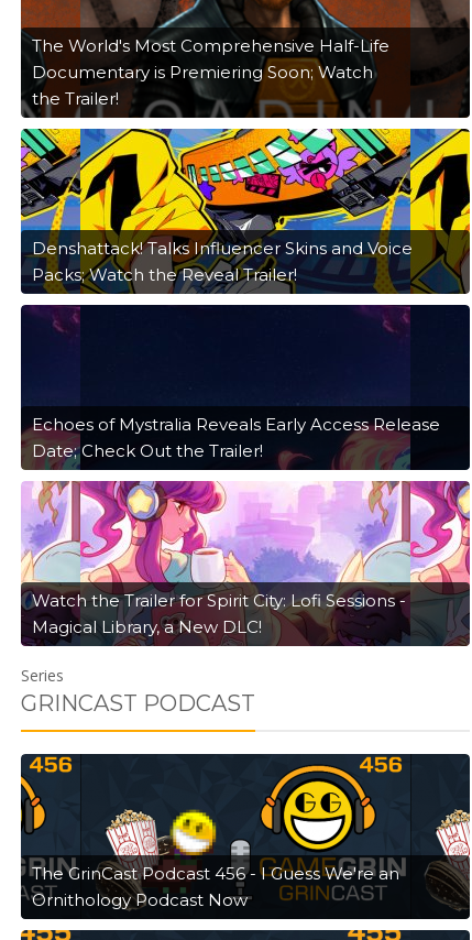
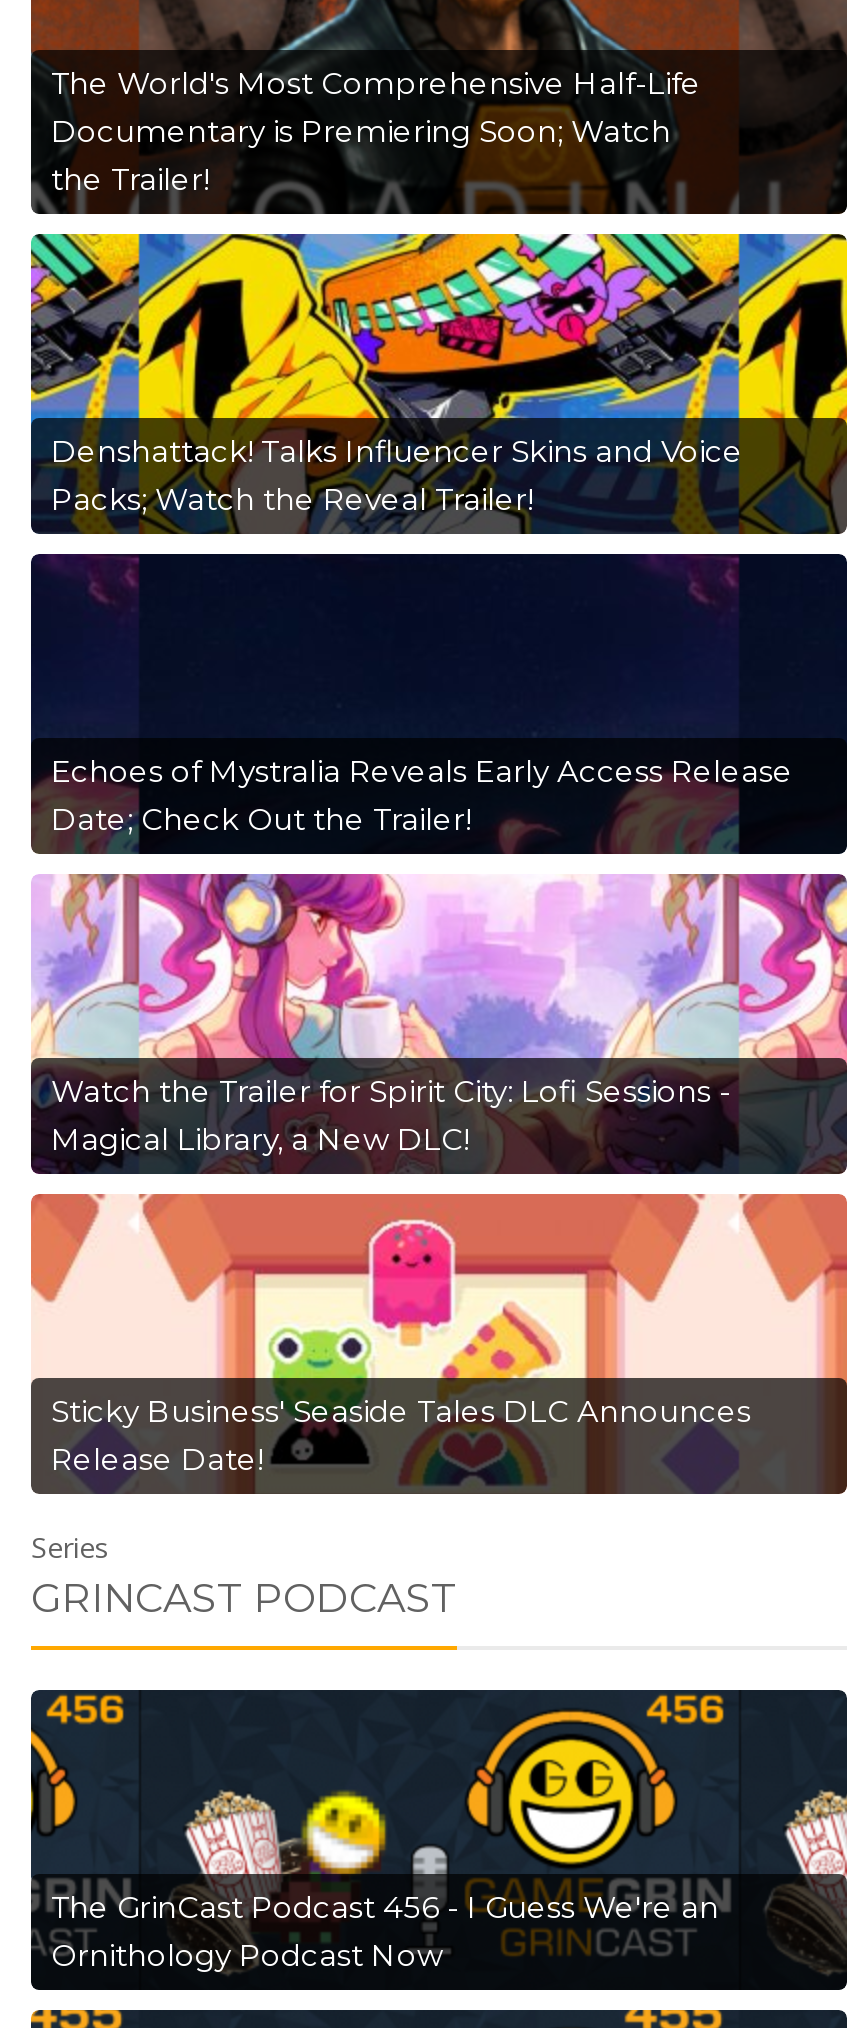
none -> [29,1192,849,1494] [image] | Sticky Business' Seaside Tales DLC Announces | Release Date!

